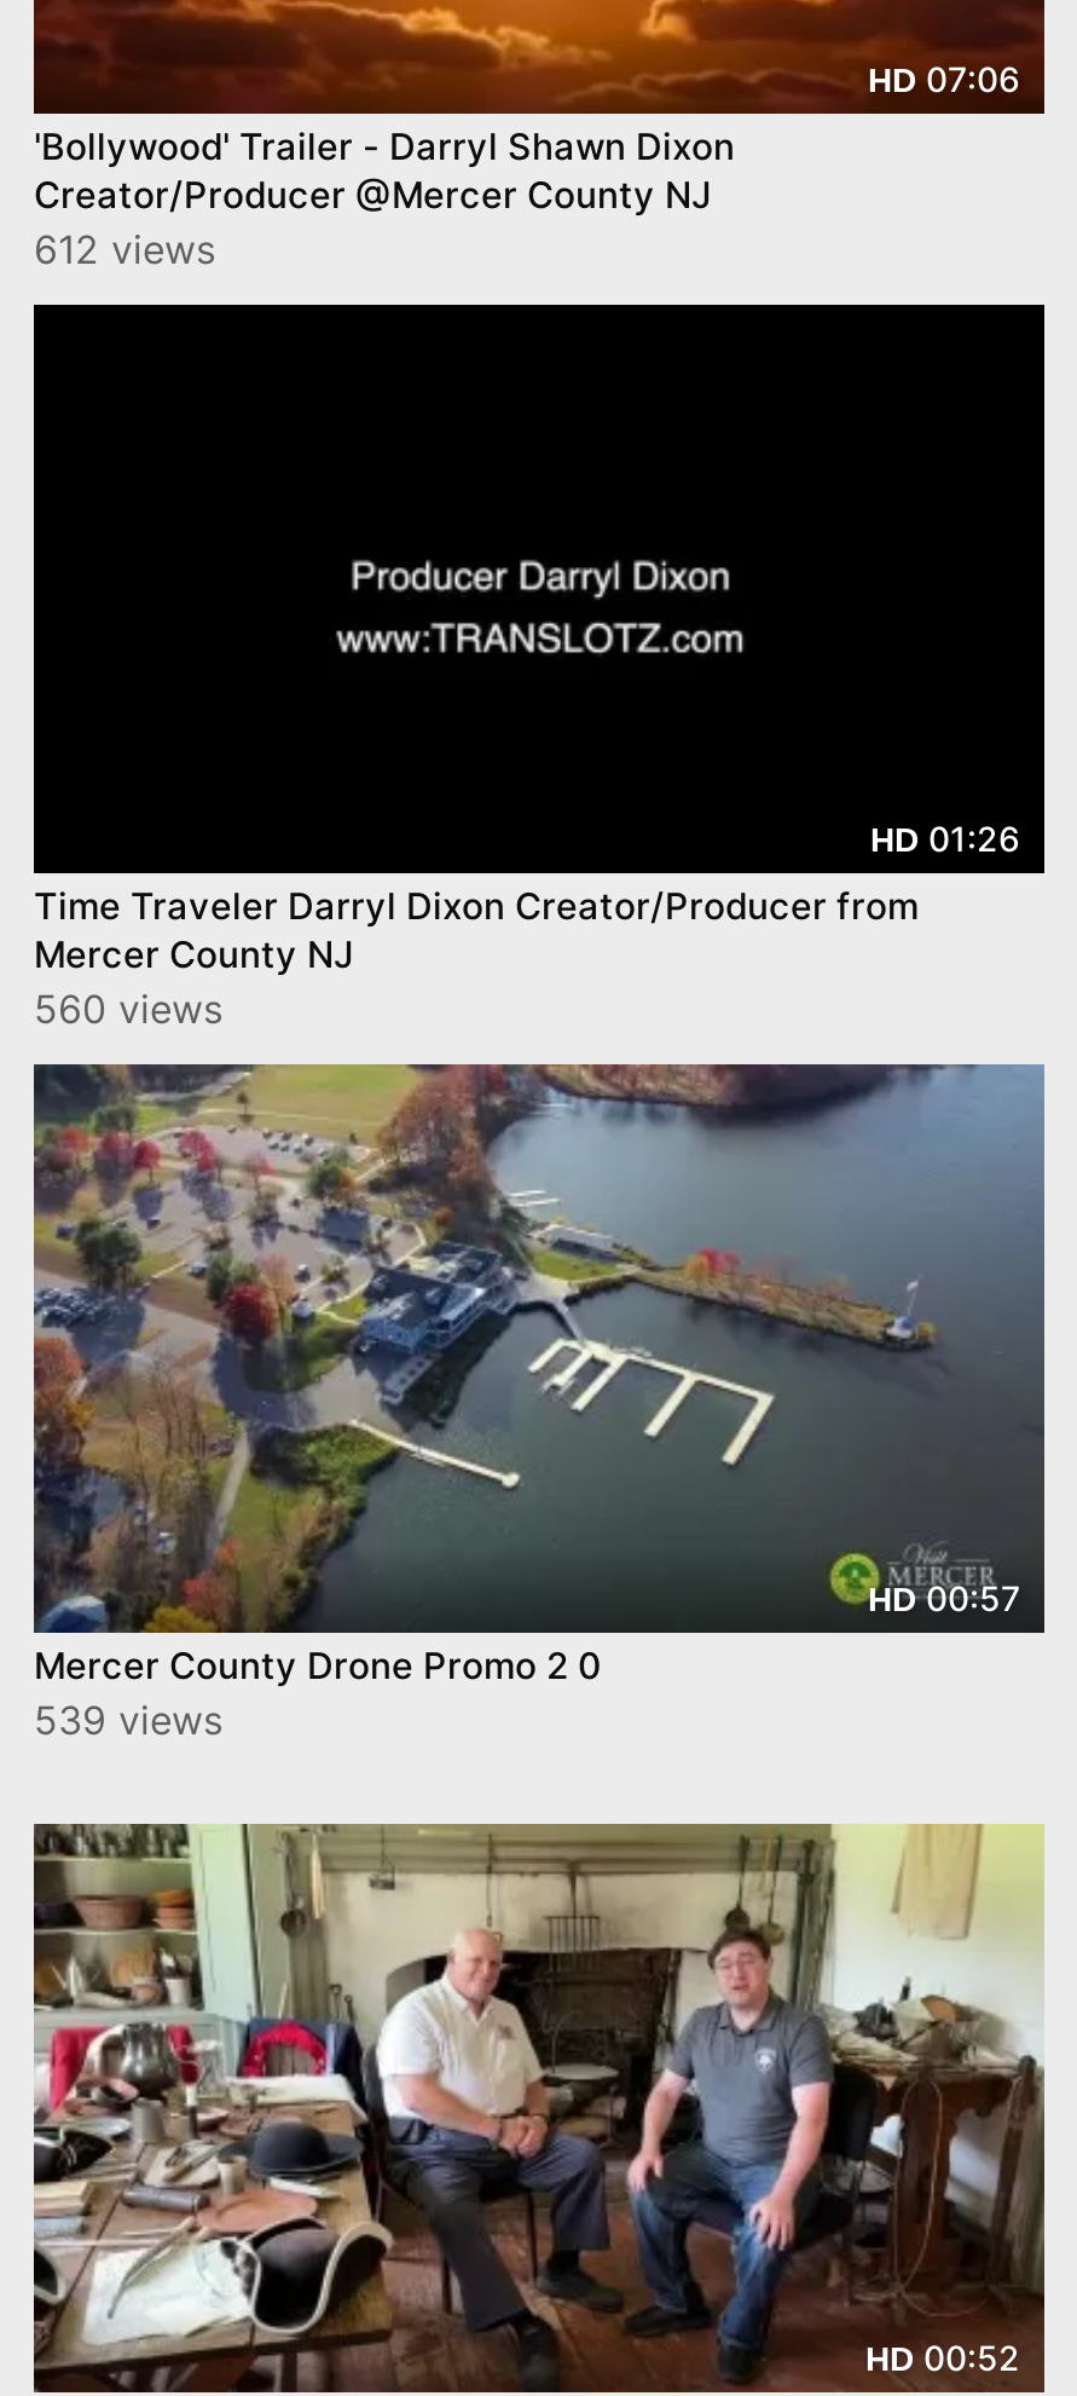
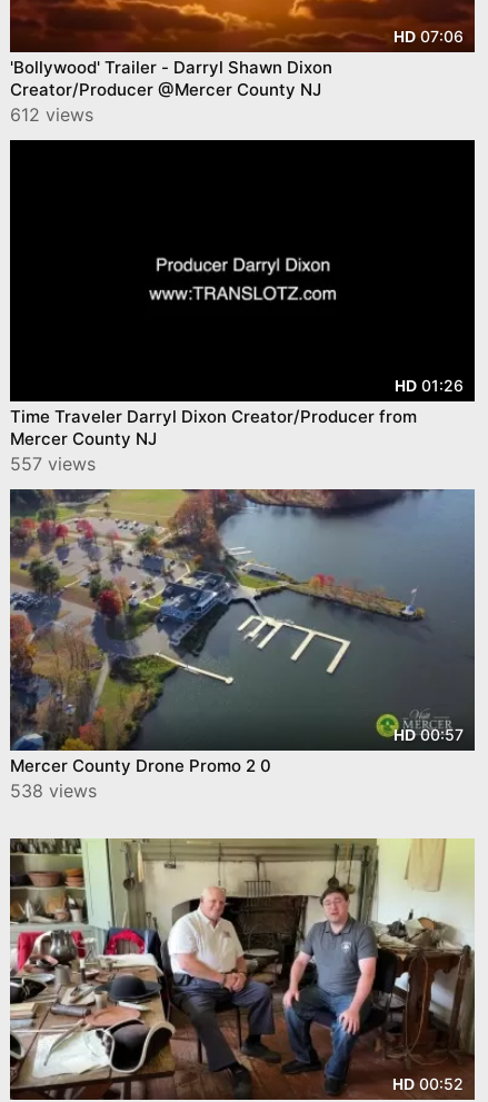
[34,984,222,1032] 560 views -> [10,452,96,475] 557 views
[34,1695,222,1744] 539 views -> [10,779,97,802] 538 views

